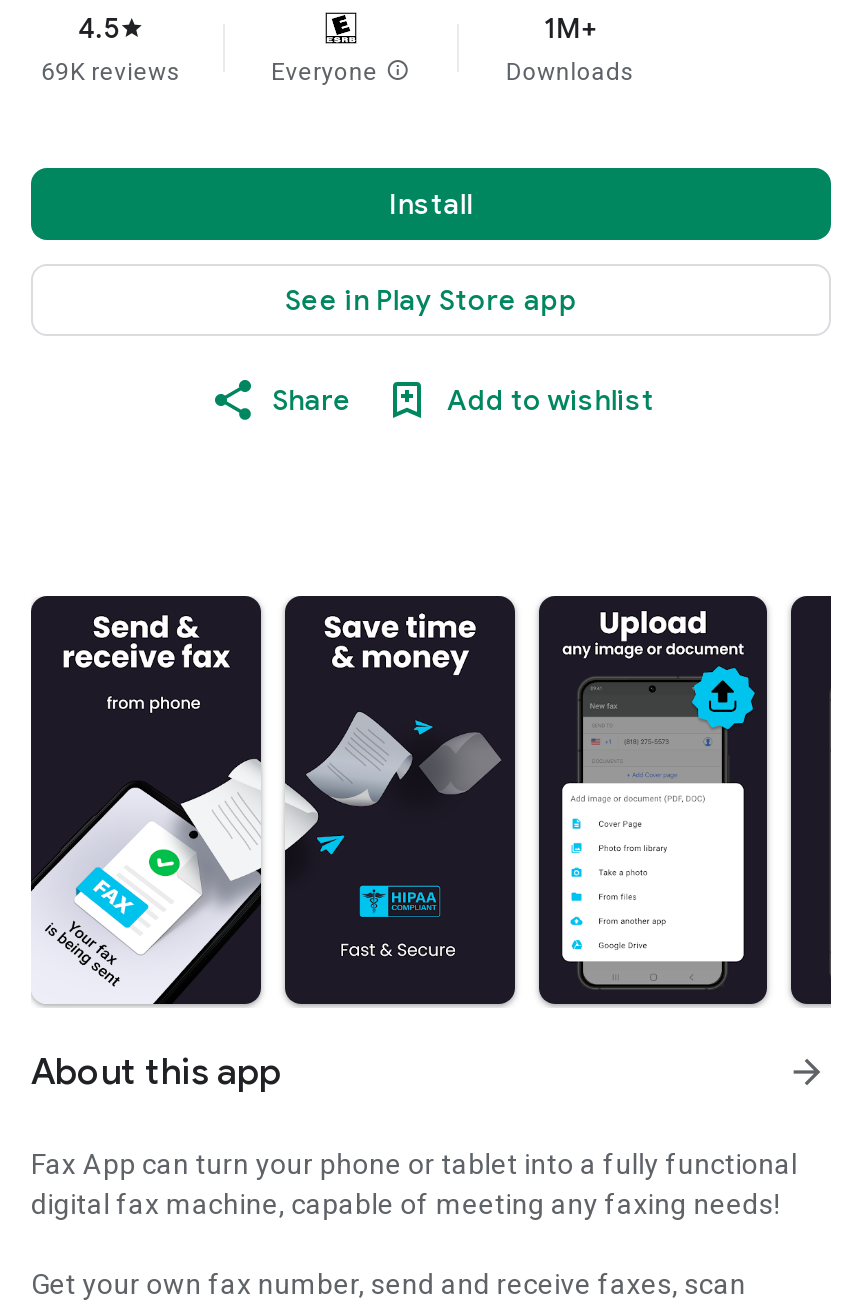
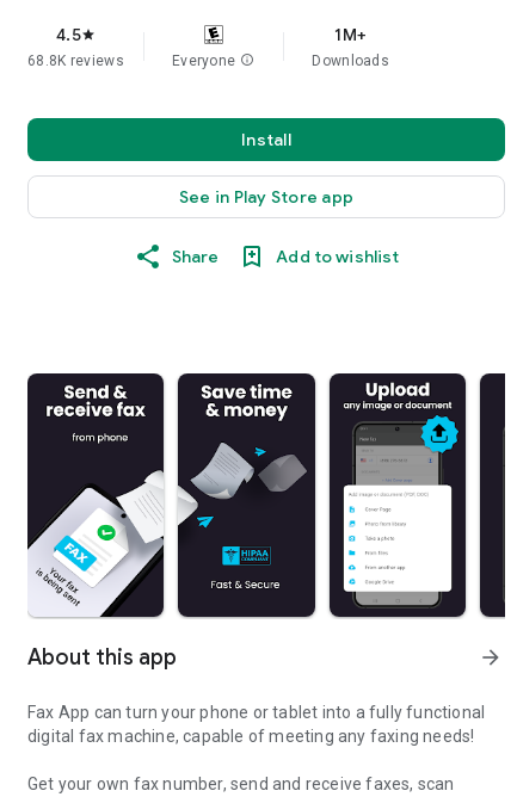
[41,58,181,86] 69K reviews -> [27,52,124,69] 68.8K reviews

